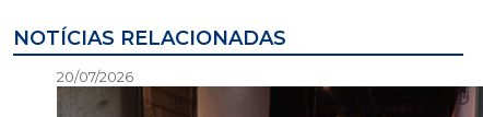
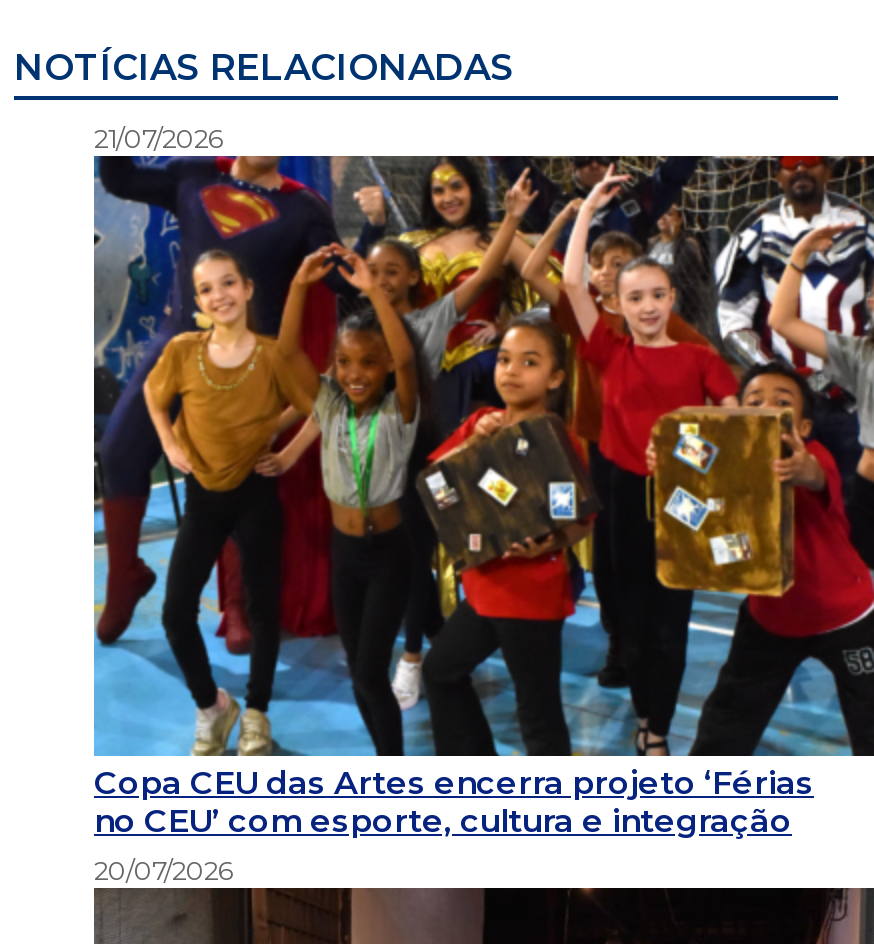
none -> [92,154,868,840] [image] | Copa CEU das Artes encerra projeto ‘Férias | no CEU’ com esporte, cultura e integração
none -> [94,122,224,154] 21/07/2026

